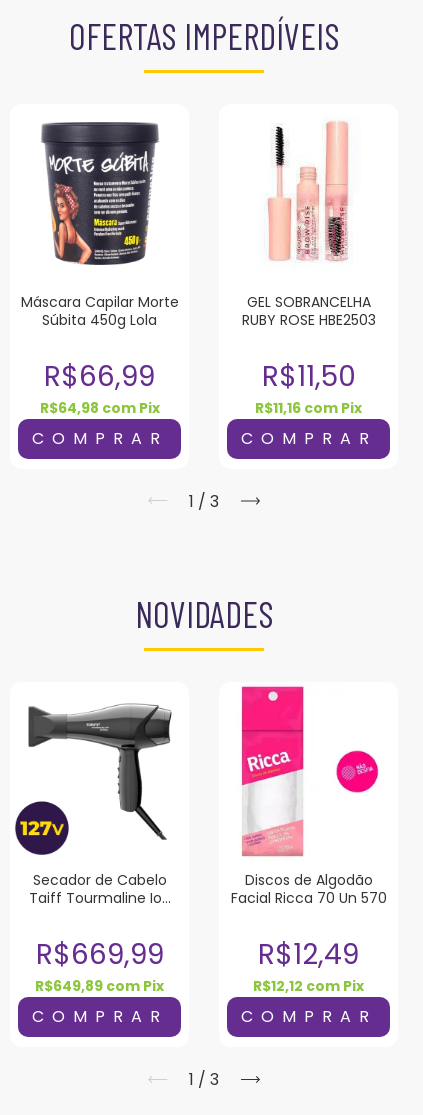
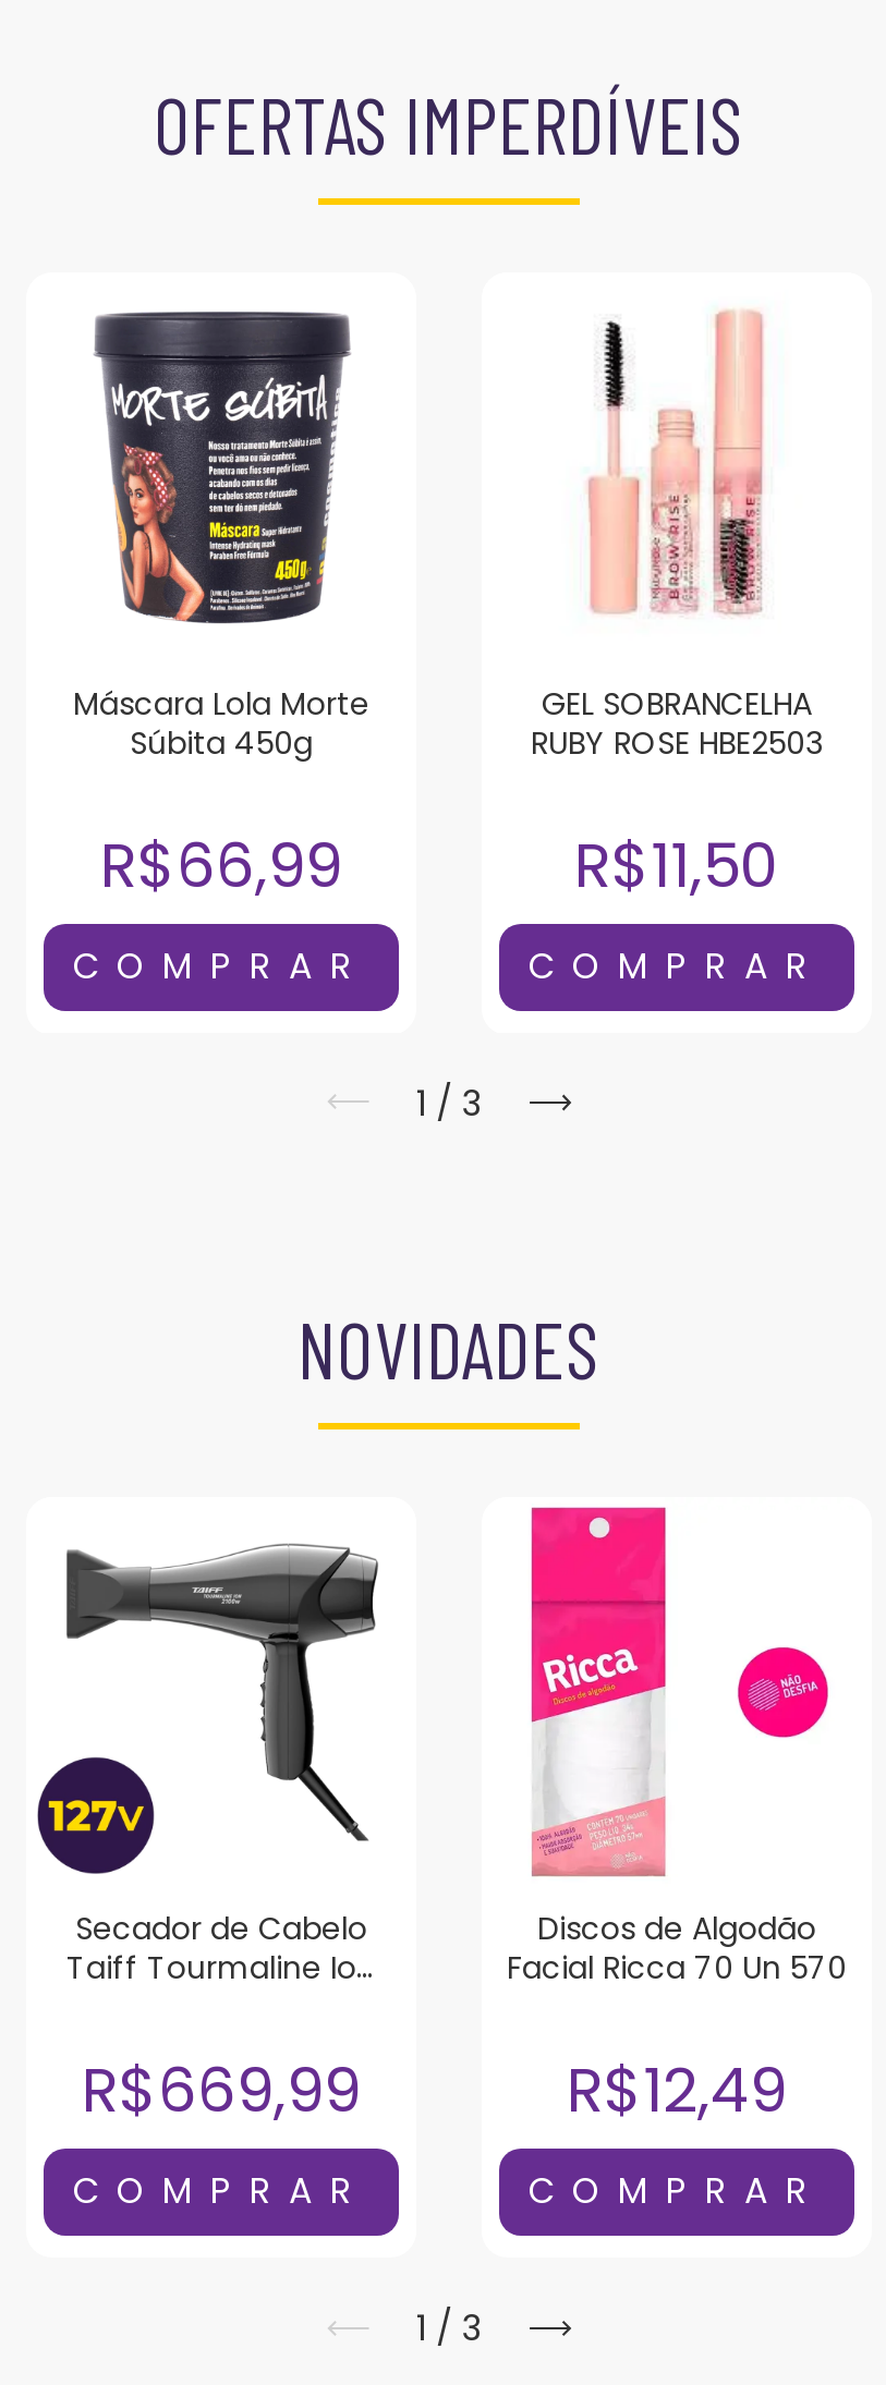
[20,292,178,330] Máscara Capilar Morte | Súbita 450g Lola -> [73,681,369,764] Máscara Lola Morte | Súbita 450g
[39,398,159,418] R$64,98 com Pix -> none
[255,398,362,418] R$11,16 com Pix -> none
[35,976,164,996] R$649,89 com Pix -> none
[253,976,364,996] R$12,12 com Pix -> none

